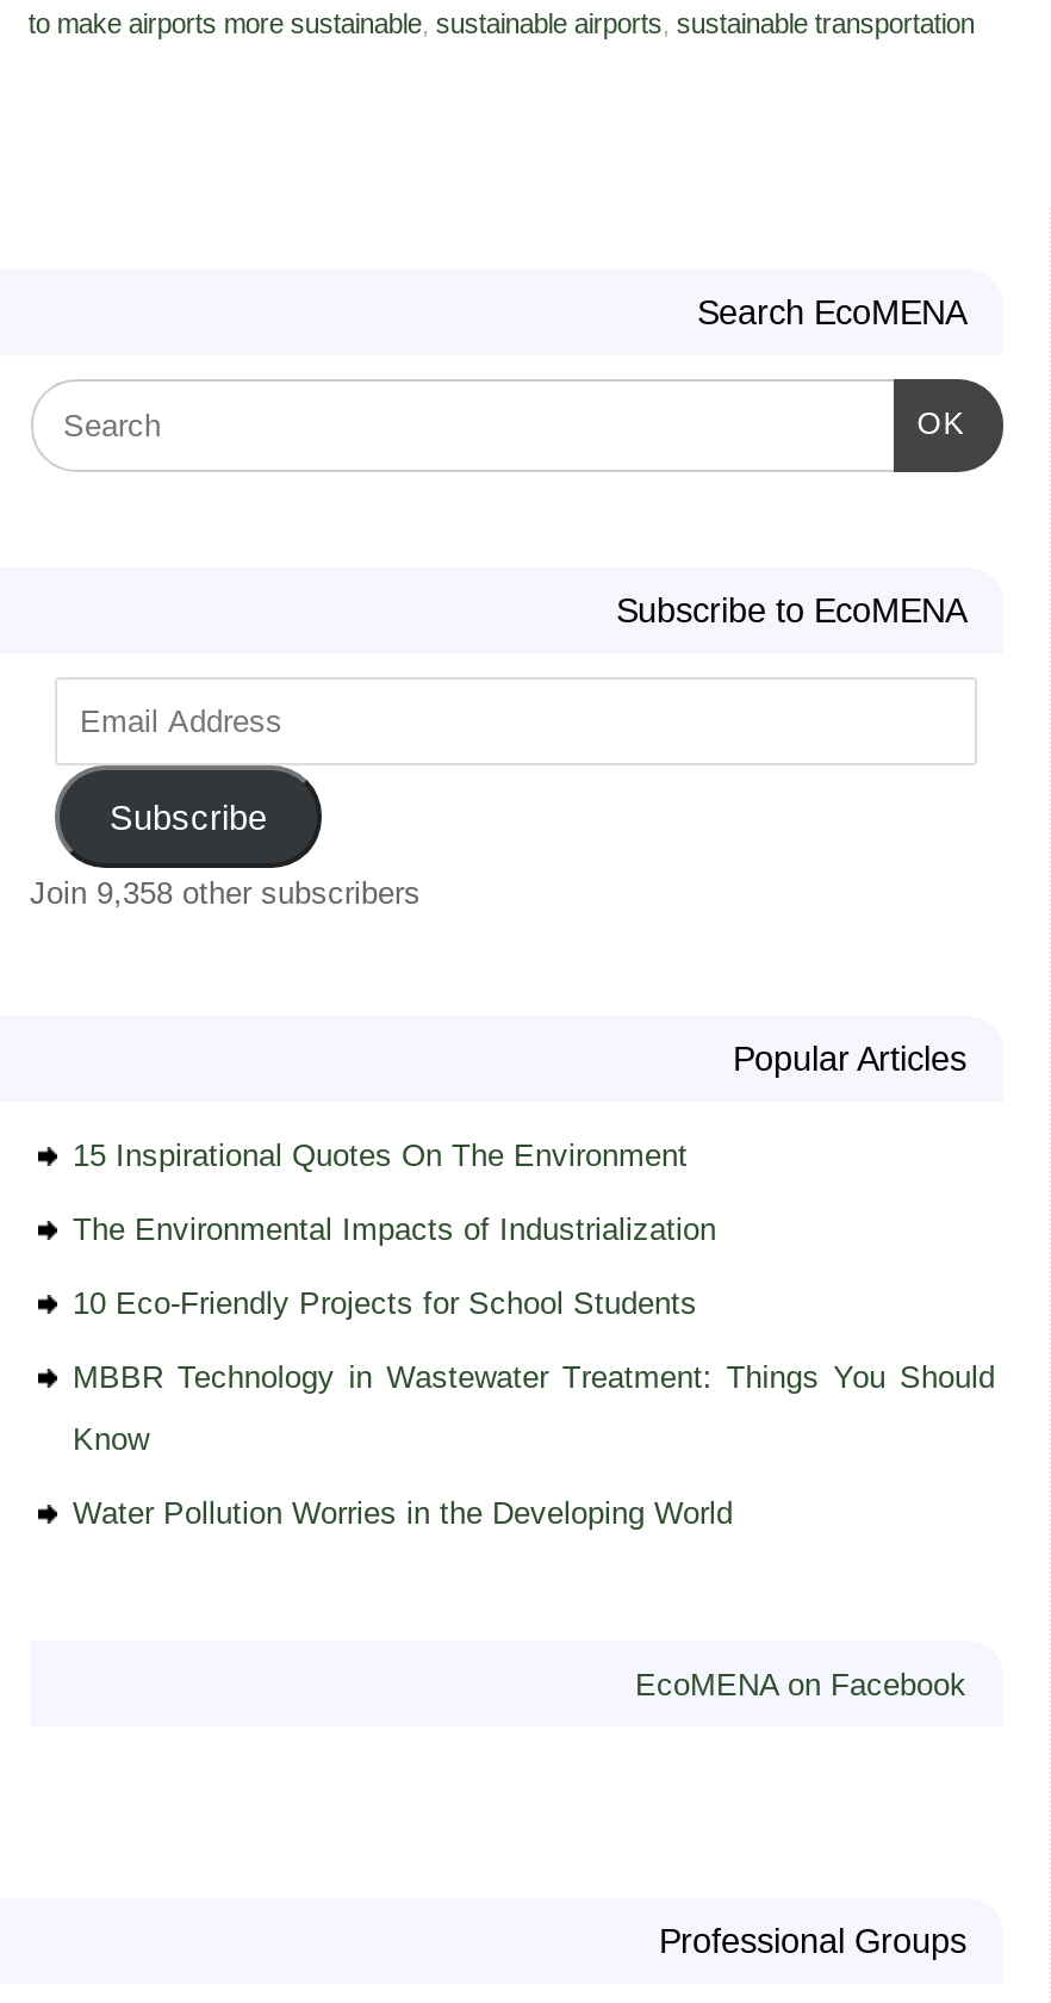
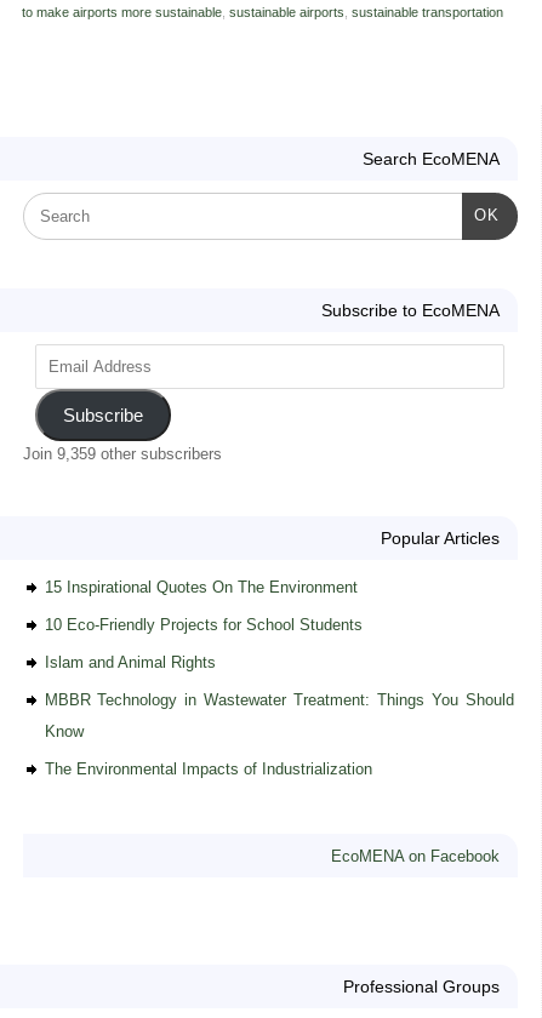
[30,876,421,911] Join 9,358 other subscribers -> [22,445,221,463] Join 9,359 other subscribers
moved [73,1212,716,1248] -> [44,760,372,778]: The Environmental Impacts of Industrialization
moved [73,1286,697,1322] -> [44,616,362,634]: 10 Eco-Friendly Projects for School Students
none -> [44,653,215,672] Islam and Animal Rights
[73,1496,733,1531] Water Pollution Worries in the Developing World -> none

